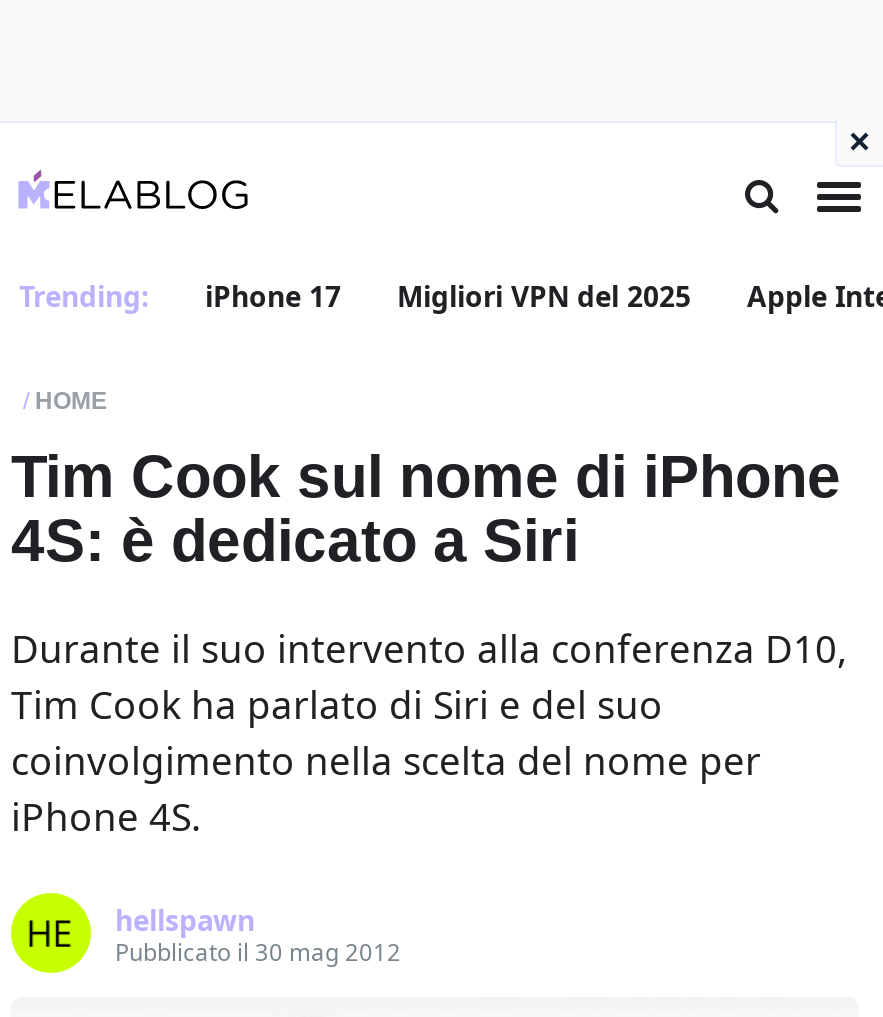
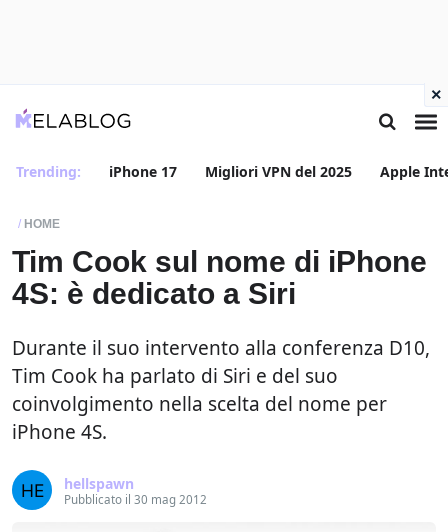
[9,891,93,975] [image] -> [11,469,53,511] [image]

